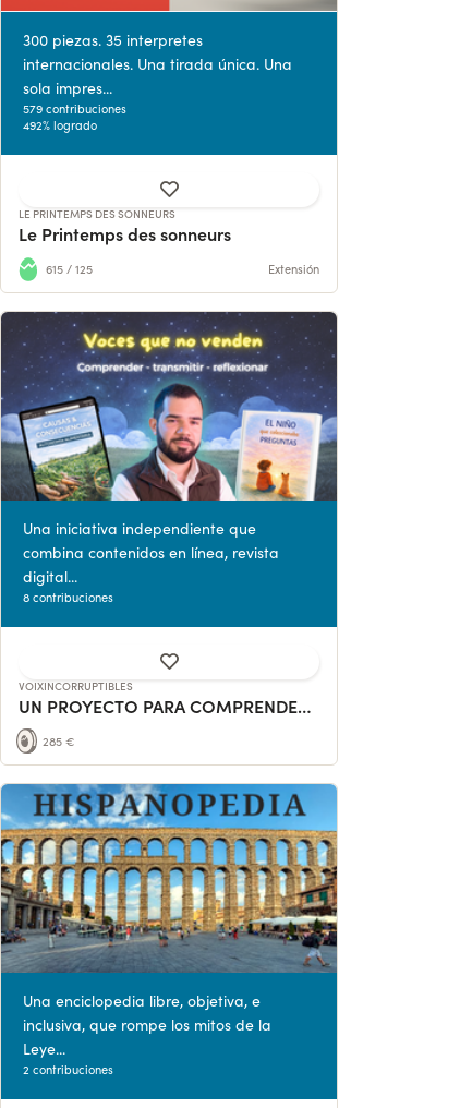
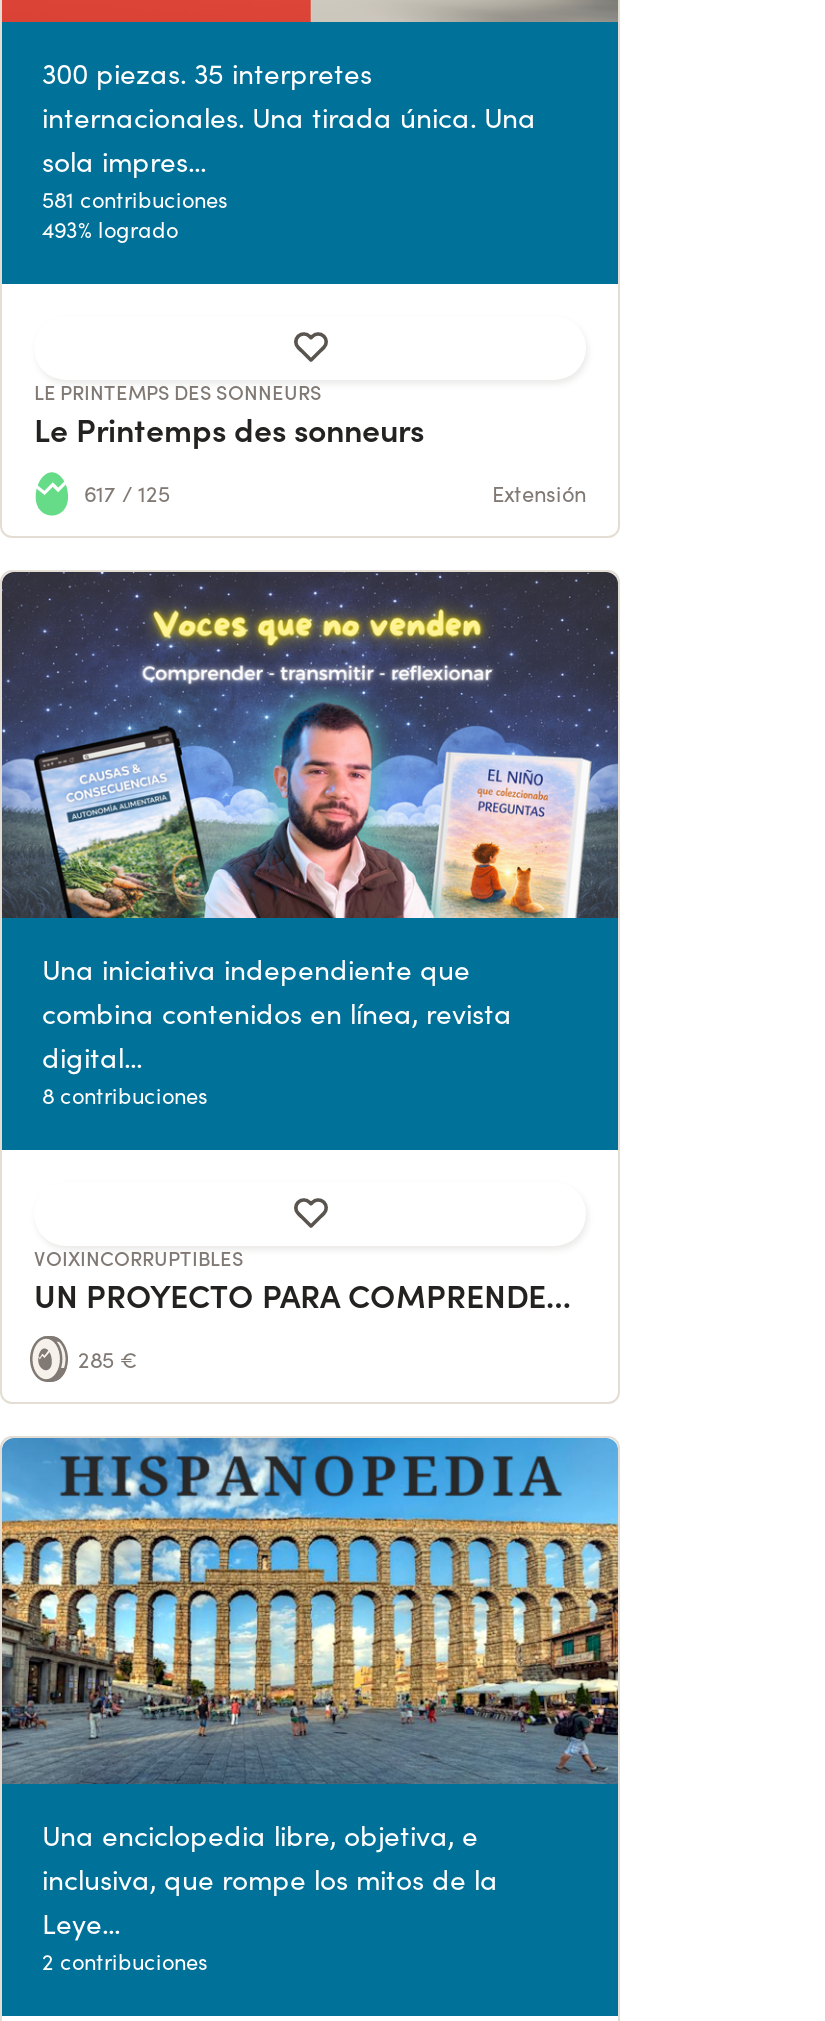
[23,100,126,116] 579 contribuciones -> [42,183,228,213] 581 contribuciones
[23,116,97,133] 492% logrado -> [42,213,178,243] 493% logrado
[46,260,93,276] 615 / 125 -> [84,477,170,507] 617 / 125

